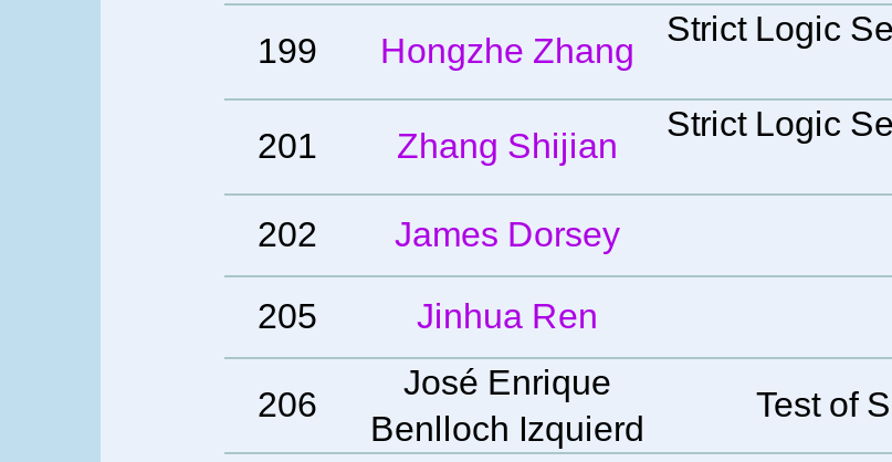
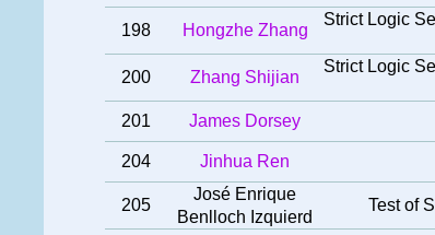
[258,32,634,70] 199 Hongzhe Zhang -> [121,21,308,39] 198 Hongzhe Zhang
[258,127,317,165] 201 -> [121,68,151,86] 200
[258,216,317,253] 202 -> [121,111,151,130] 201
[258,297,317,335] 205 -> [121,152,151,171] 204
[258,386,317,423] 206 -> [121,196,151,214] 205

